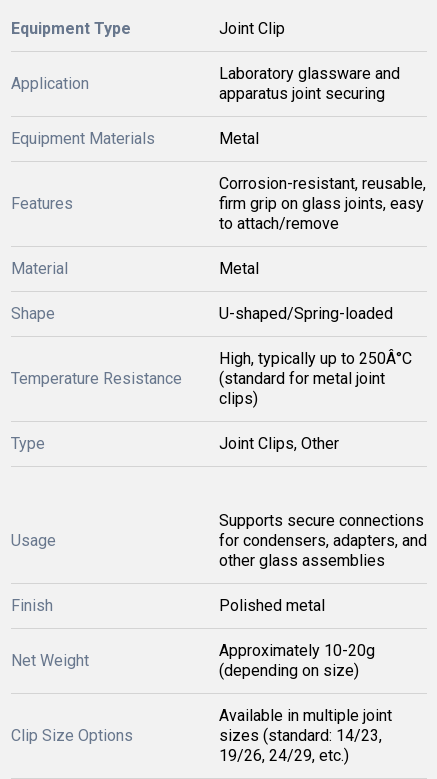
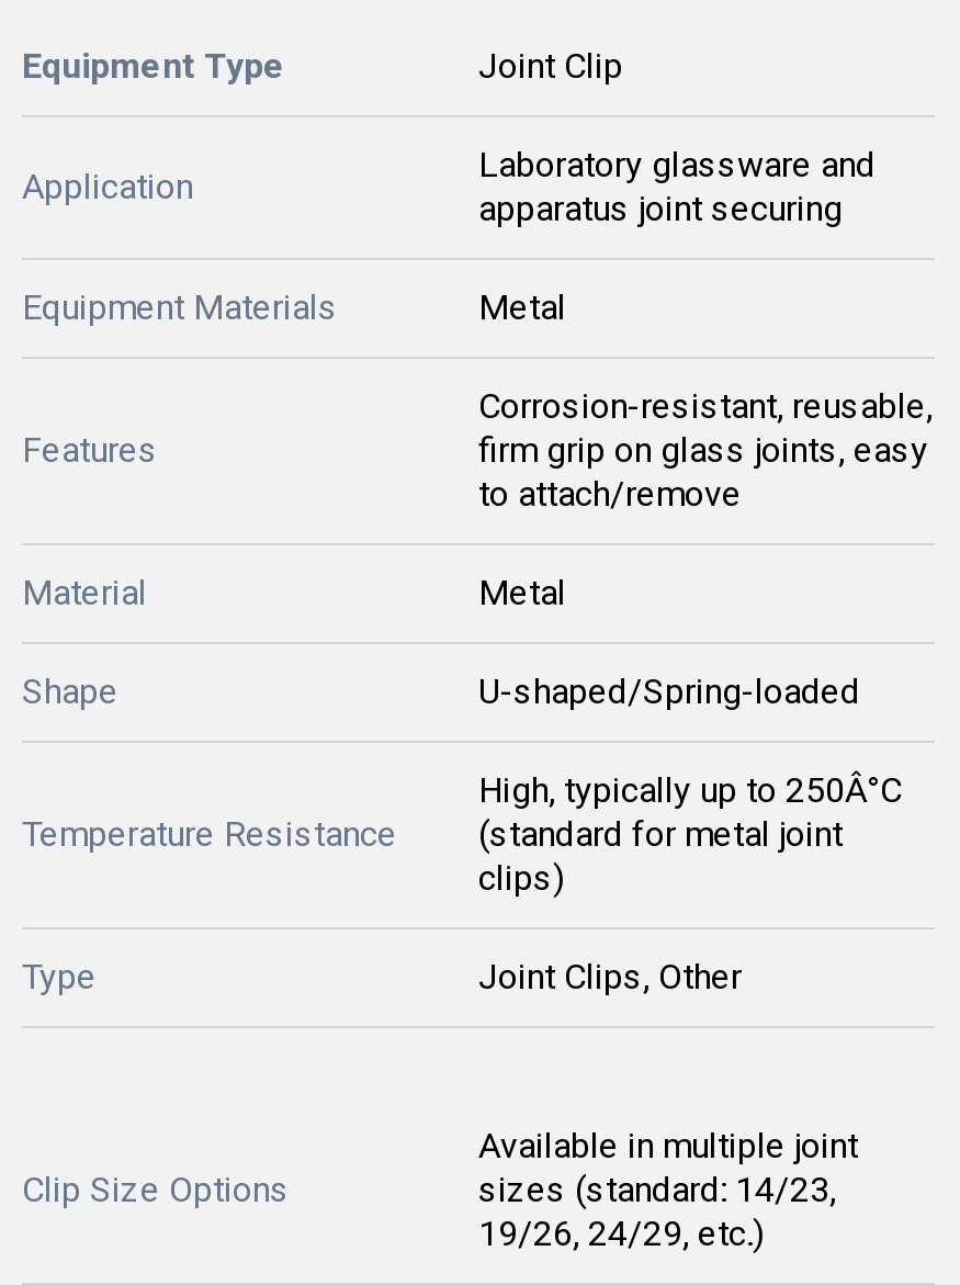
[11,511,427,670] Supports secure connections | for condensers, adapters, and | other glass assemblies | Finish | Polished metal | Net Weight -> none
[11,531,56,550] Usage -> none
[219,641,375,680] Approximately 10-20g | (depending on size) -> none

